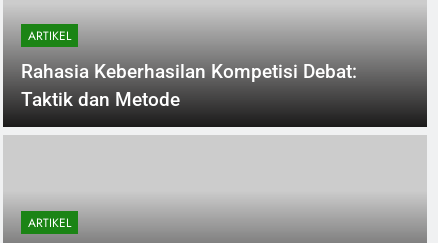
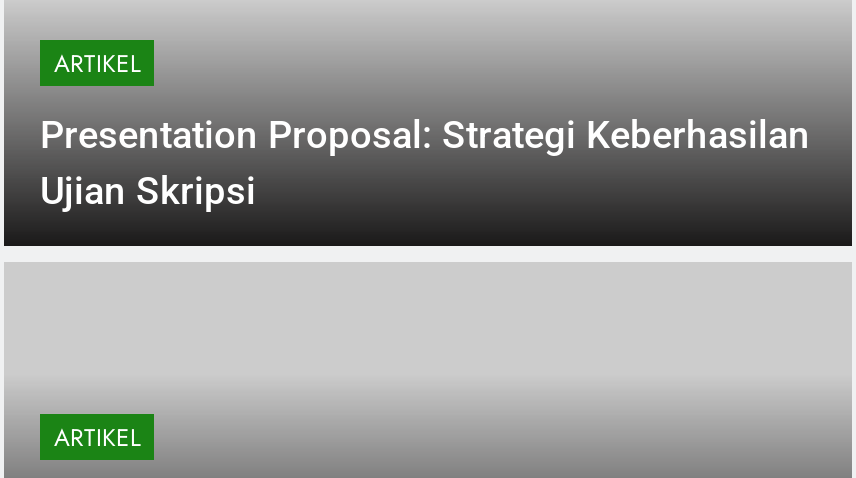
[21,60,357,111] Rahasia Keberhasilan Kompetisi Debat: | Taktik dan Metode -> [40,111,810,213] Presentation Proposal: Strategi Keberhasilan | Ujian Skripsi

